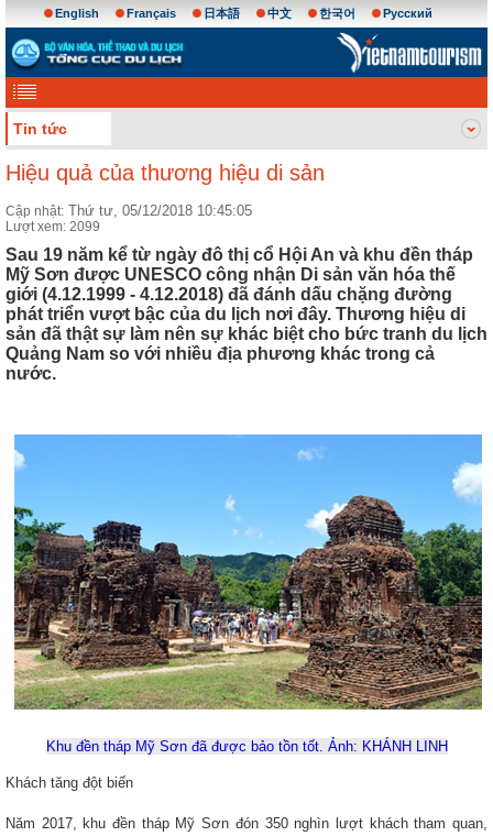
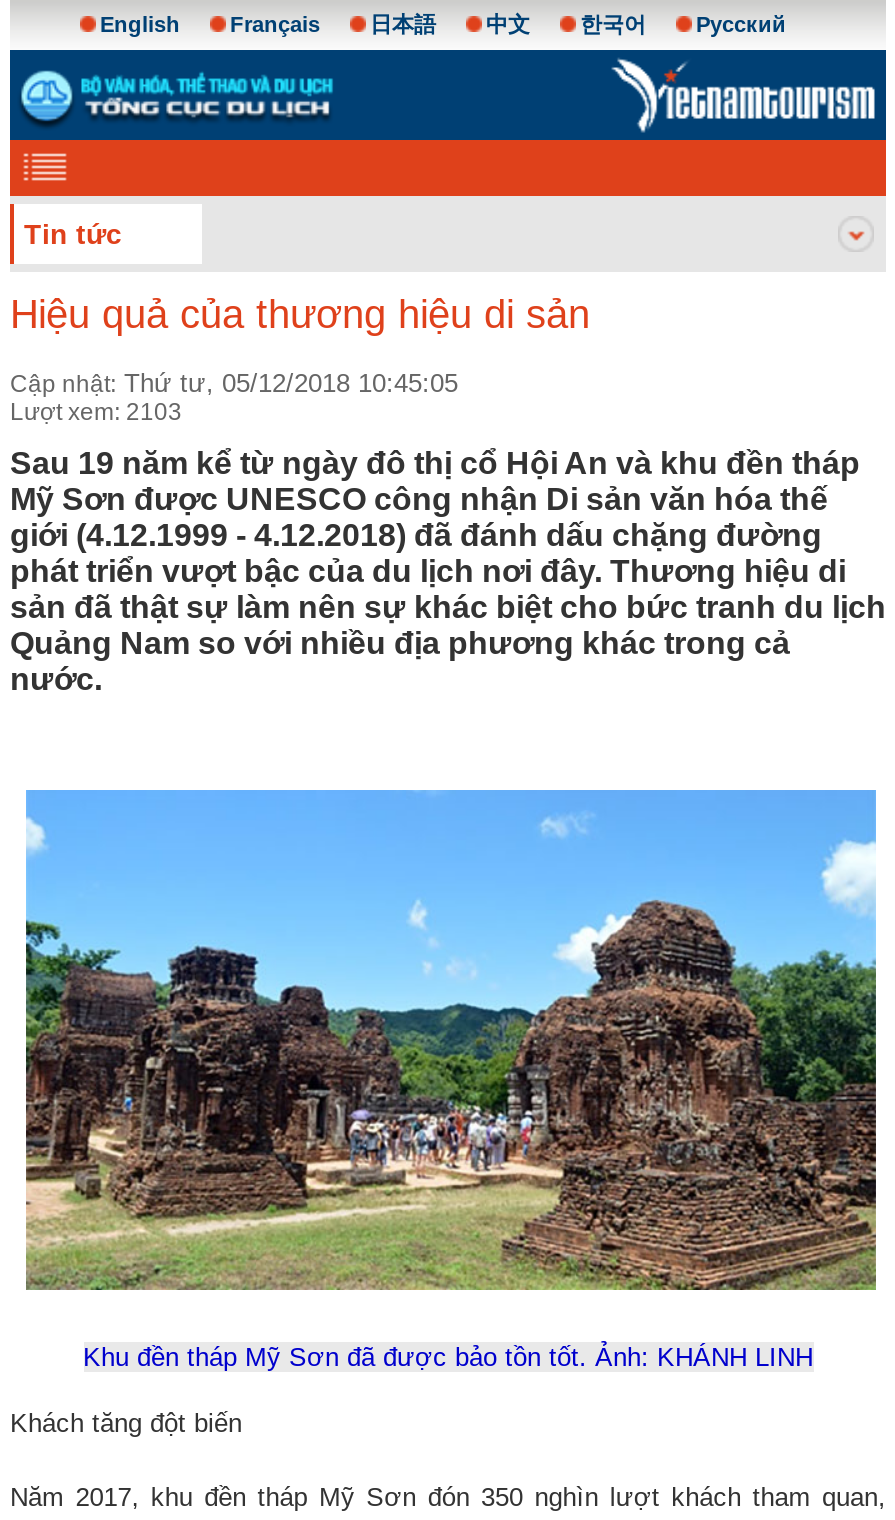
[6,219,100,234] Lượt xem: 2099 -> [10,397,182,425] Lượt xem: 2103

